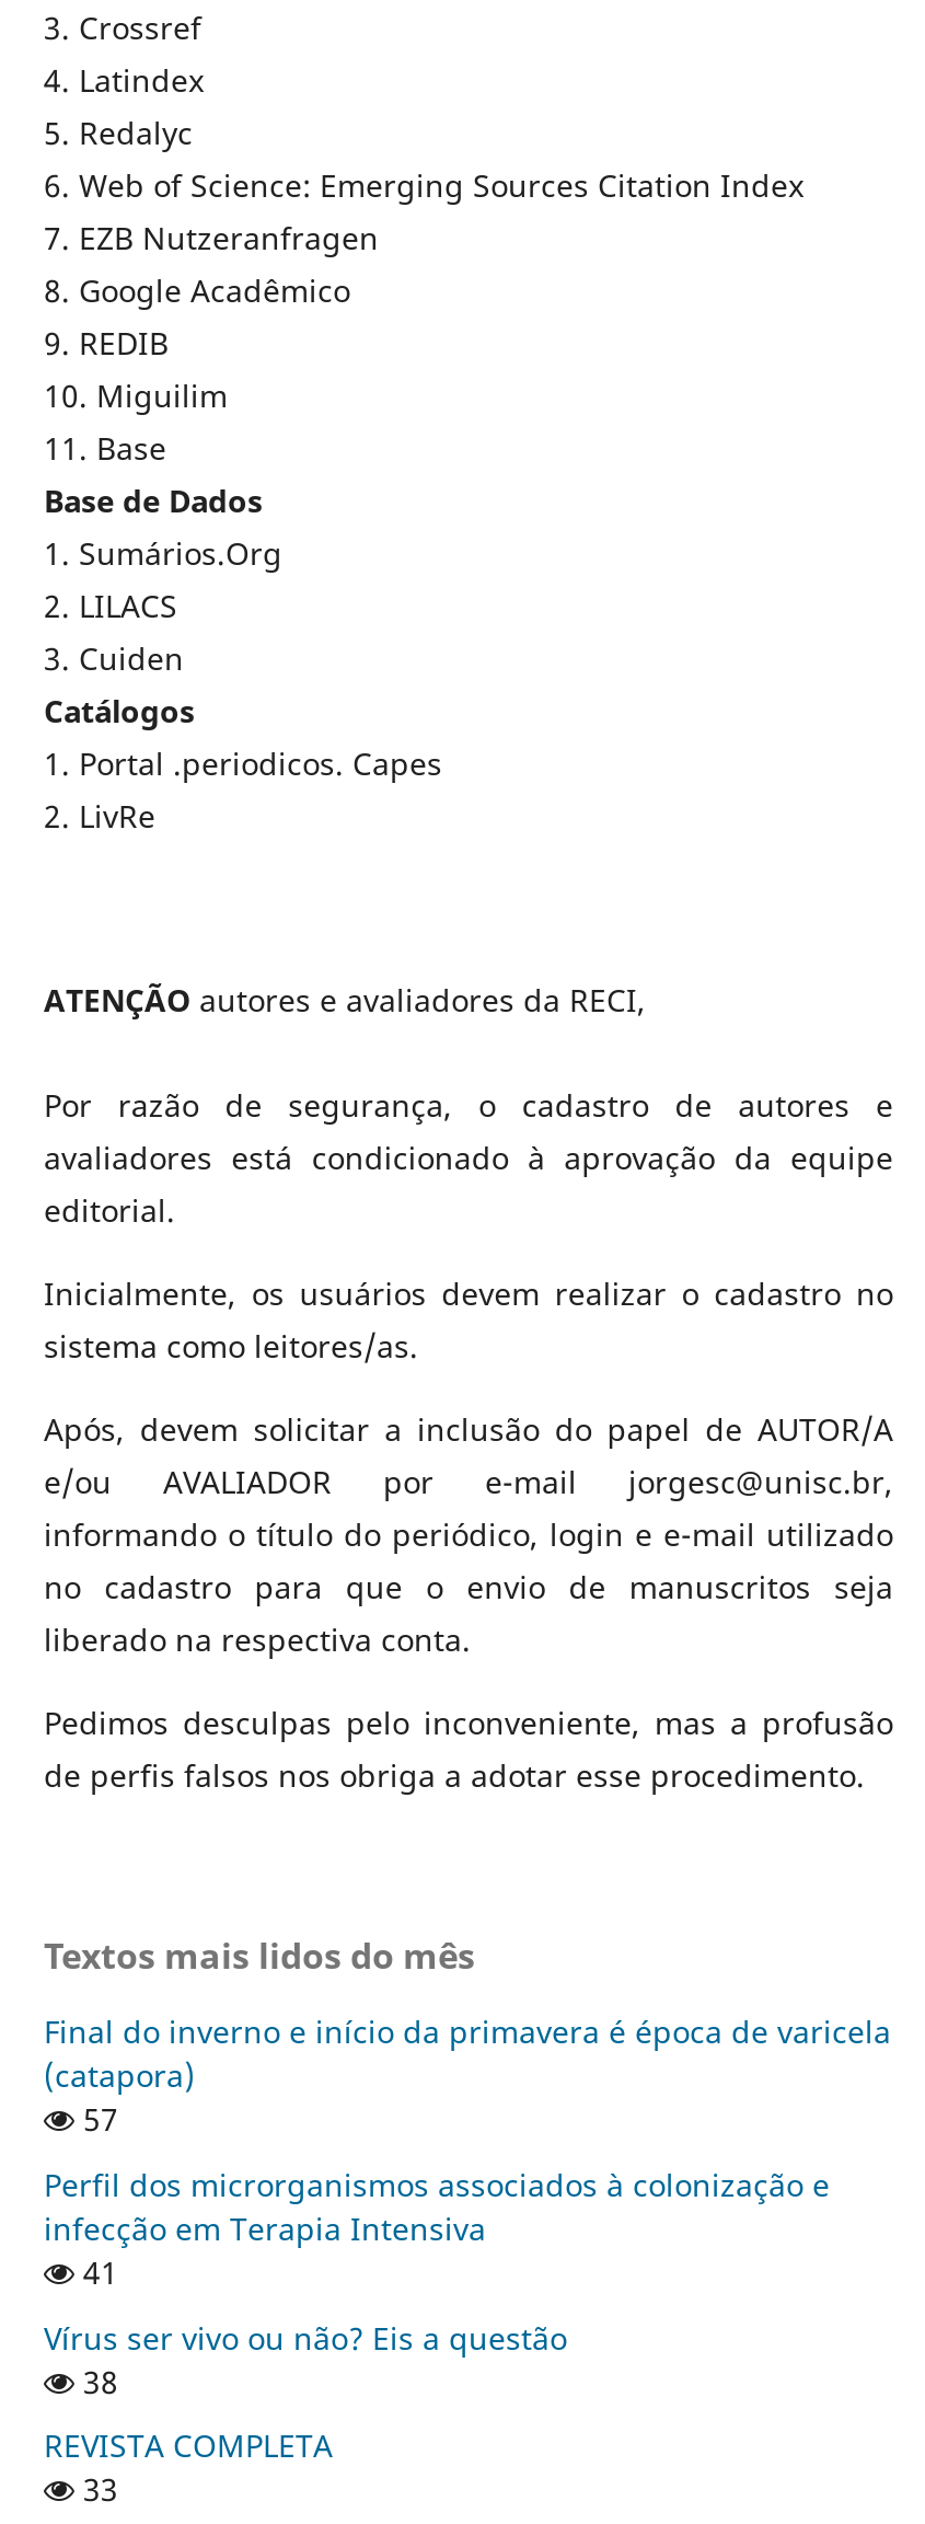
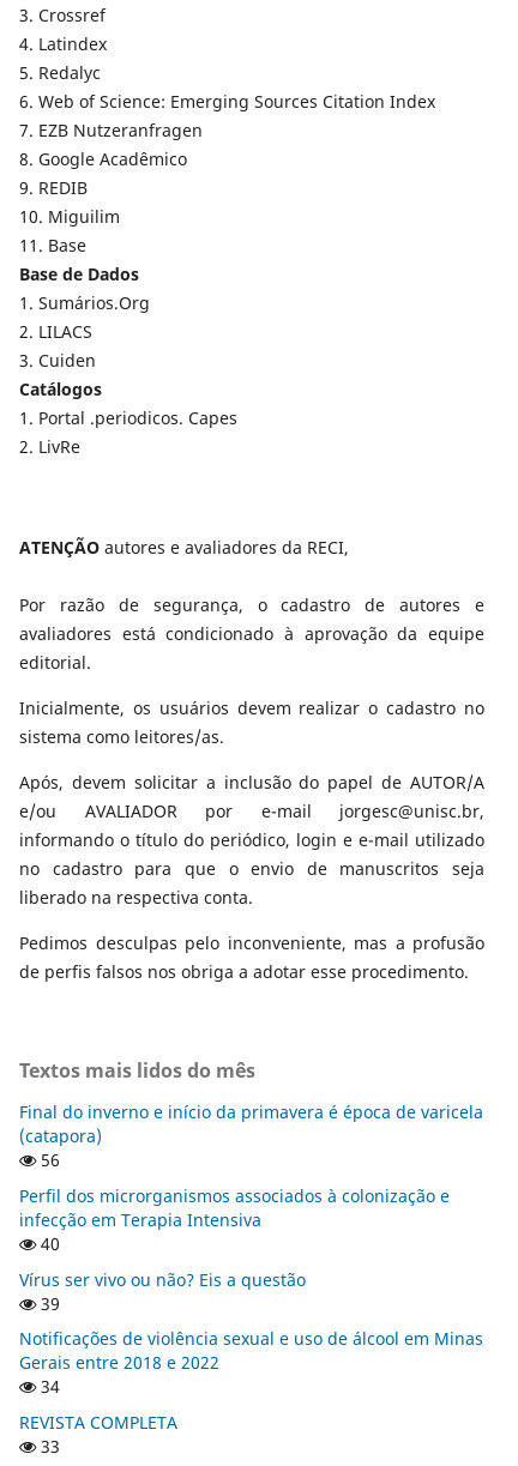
[74,2097,118,2139] 57 -> [36,1148,60,1171] 56
[74,2250,118,2292] 41 -> [36,1232,60,1254] 40
[74,2360,118,2401] 38 -> [19,1292,483,1398] 39 | Notificações de violência sexual e uso de álcool em Minas | Gerais entre 2018 e 2022 | 34

